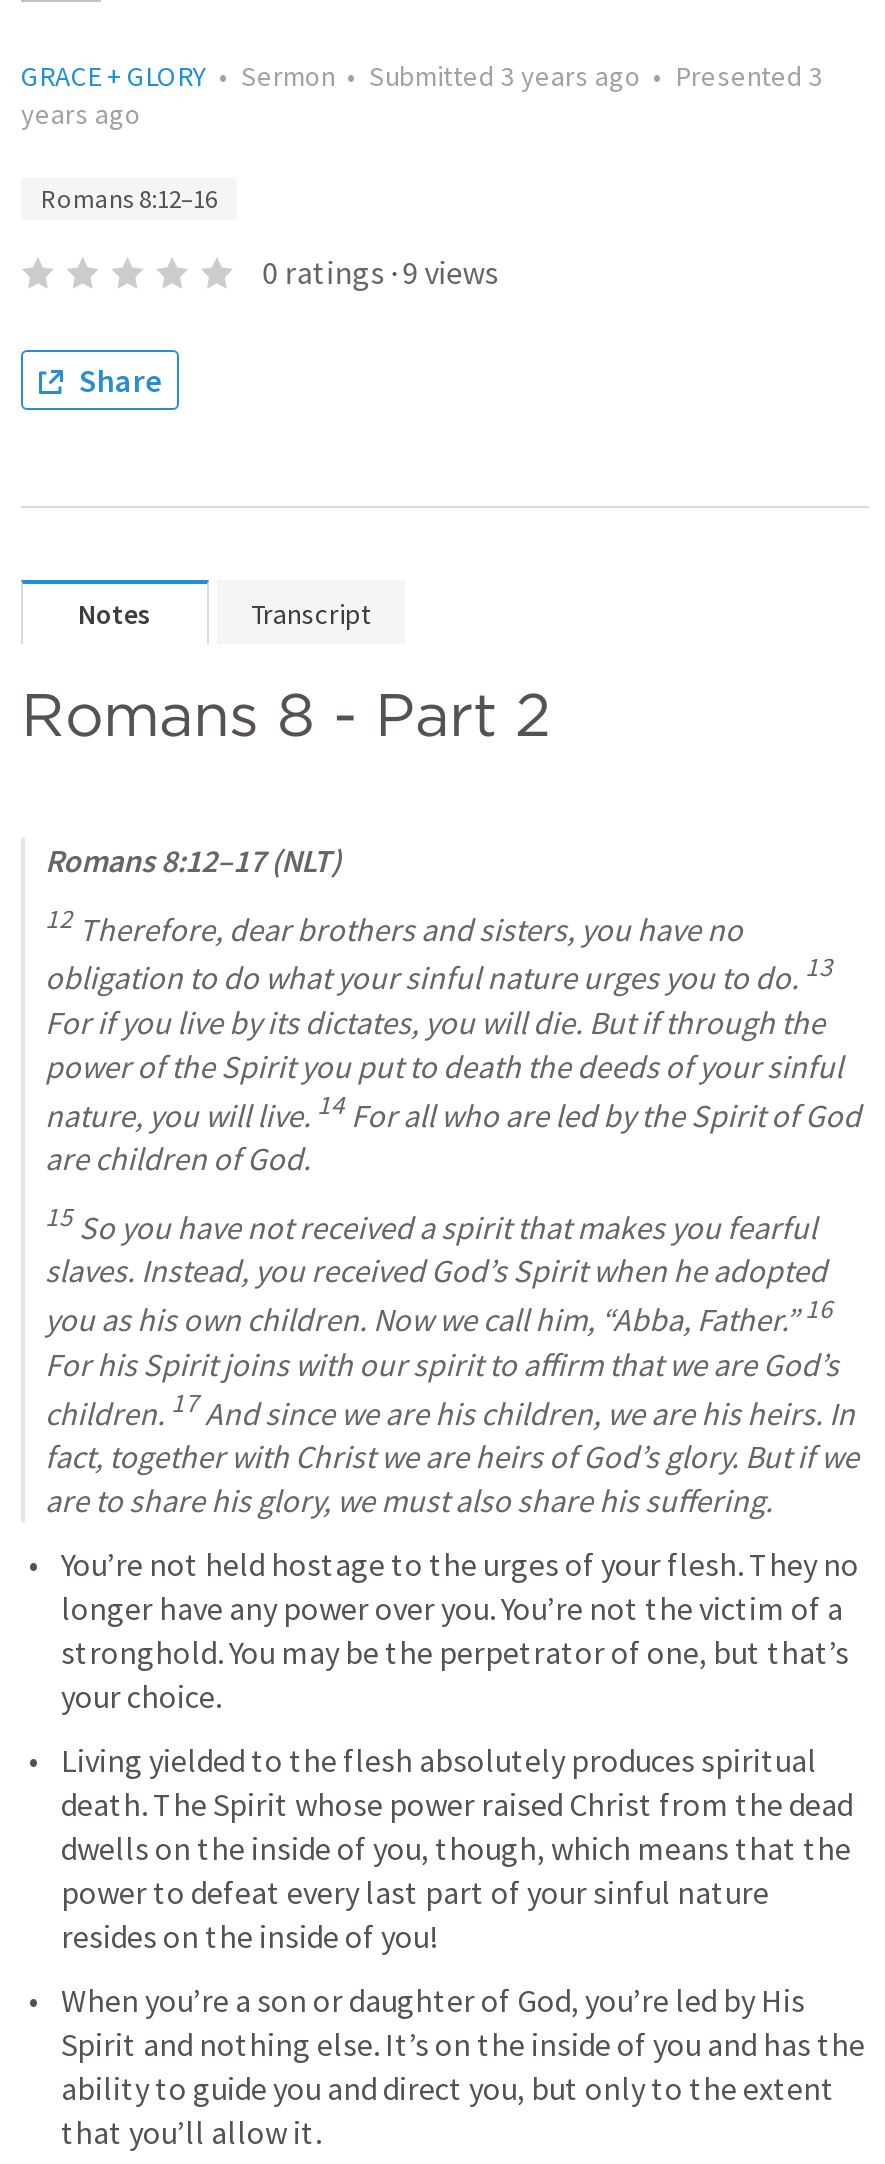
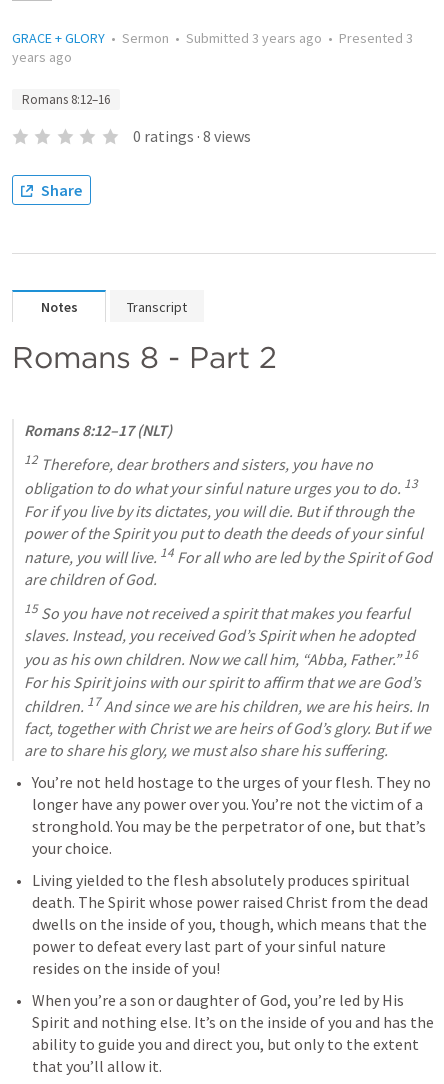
[262,252,498,292] 0 ratings · 9 views -> [133,126,251,146] 0 ratings · 8 views

